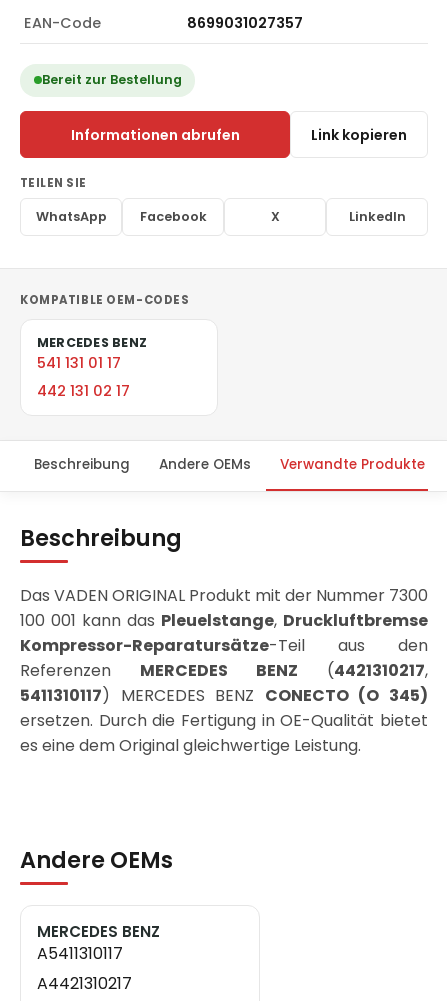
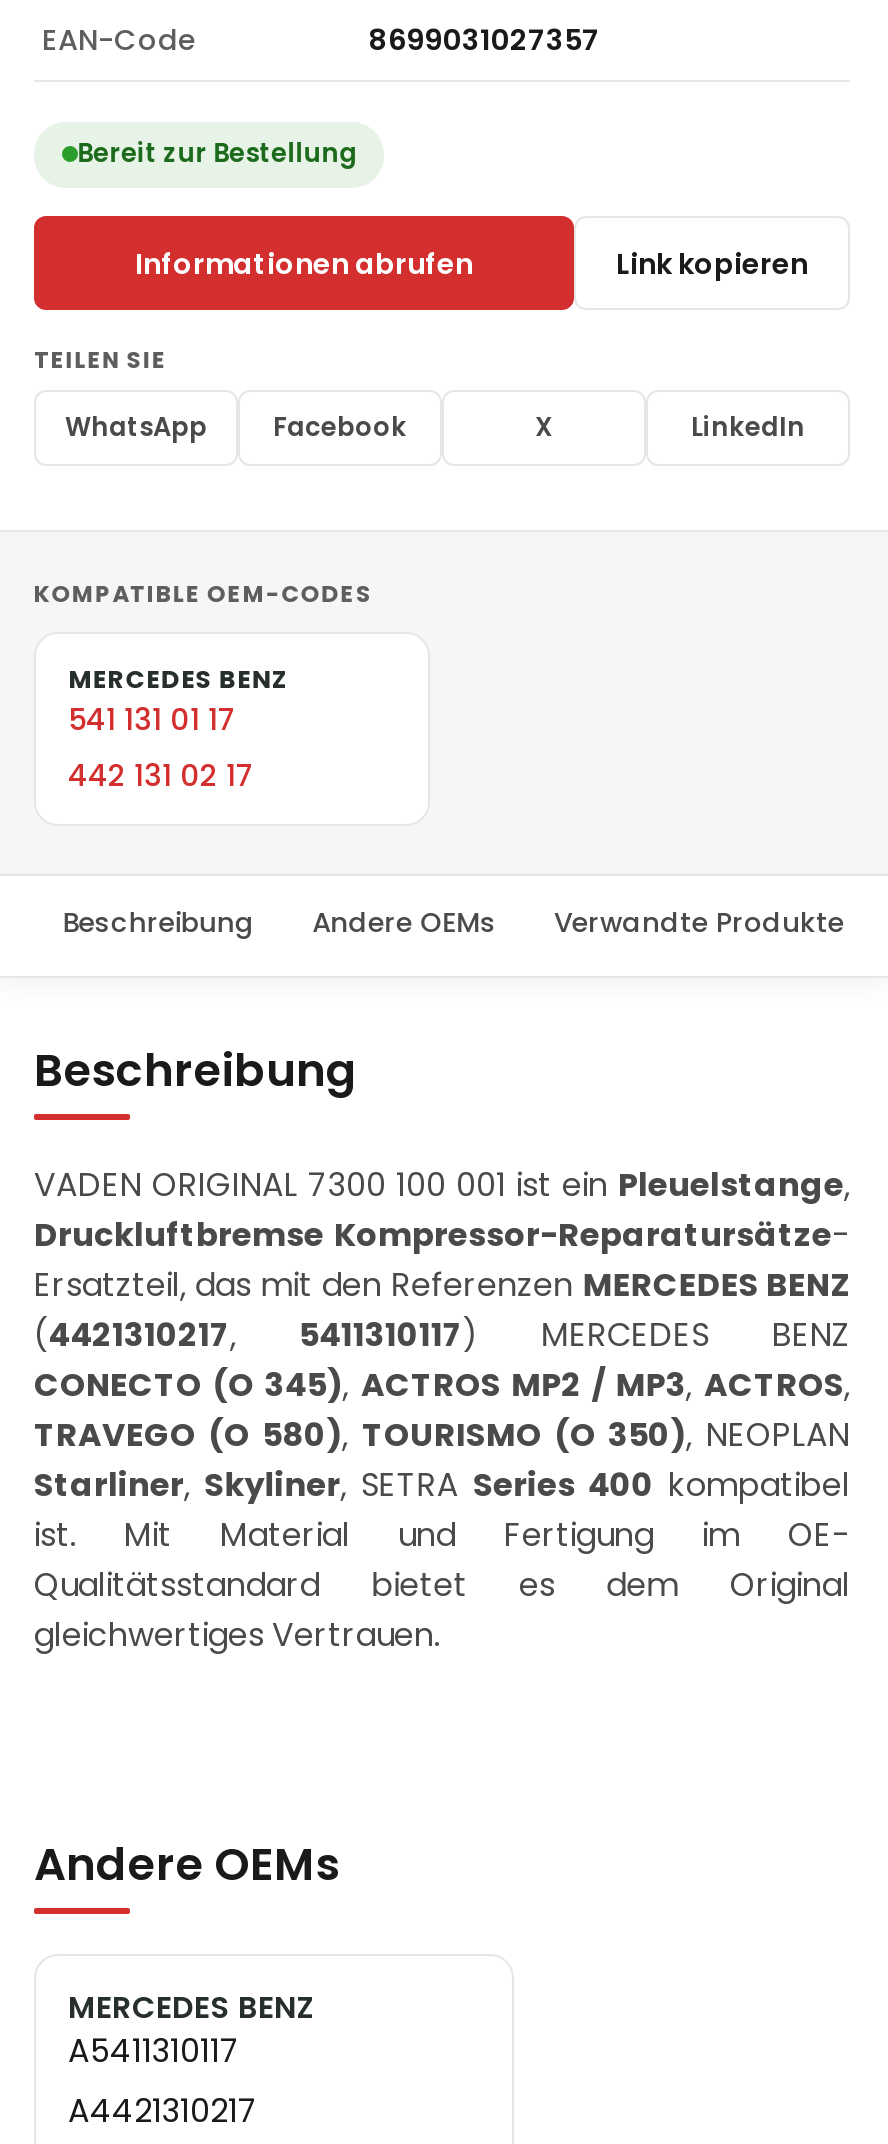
[20,584,428,757] Das VADEN ORIGINAL Produkt mit der Nummer 7300 | 100 001 kann das Pleuelstange, Druckluftbremse | Kompressor-Reparatursätze-Teil aus den | Referenzen MERCEDES BENZ (4421310217, | 5411310117) MERCEDES BENZ CONECTO (O 345) | ersetzen. Durch die Fertigung in OE-Qualität bietet | es eine dem Original gleichwertige Leistung. -> [34,1162,850,1658] VADEN ORIGINAL 7300 100 001 ist ein Pleuelstange, | Druckluftbremse Kompressor-Reparatursätze- | Ersatzteil, das mit den Referenzen MERCEDES BENZ | (4421310217, 5411310117) MERCEDES BENZ | CONECTO (O 345), ACTROS MP2 / MP3, ACTROS, | TRAVEGO (O 580), TOURISMO (O 350), NEOPLAN | Starliner, Skyliner, SETRA Series 400 kompatibel | ist. Mit Material und Fertigung im OE- | Qualitätsstandard bietet es dem Original | gleichwertiges Vertrauen.

